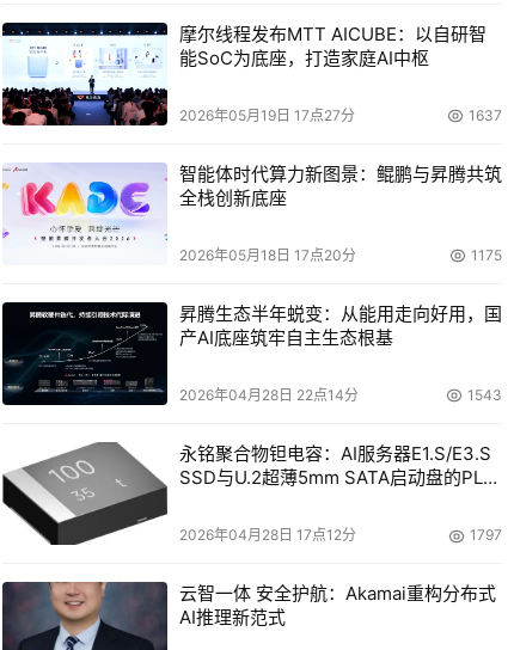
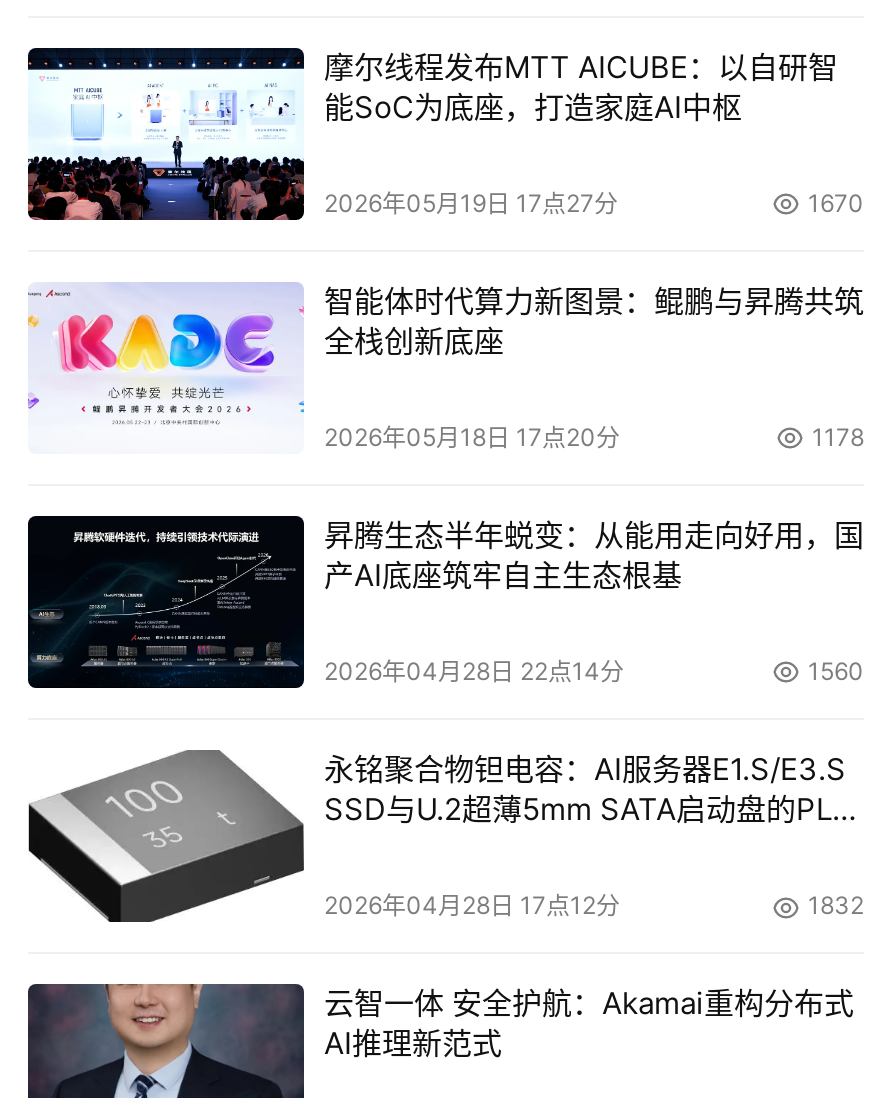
[469,106,502,124] 1637 -> [808,188,864,218] 1670
[471,246,502,264] 1175 -> [812,422,864,452] 1178
[467,386,502,404] 1543 -> [808,656,864,686] 1560
[470,526,502,544] 1797 -> [808,891,864,921] 1832

